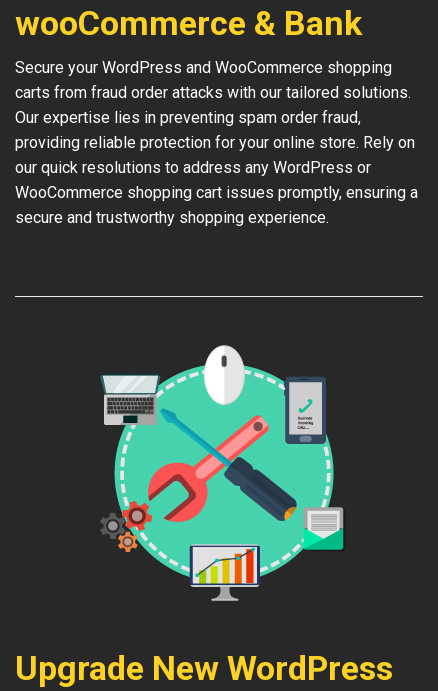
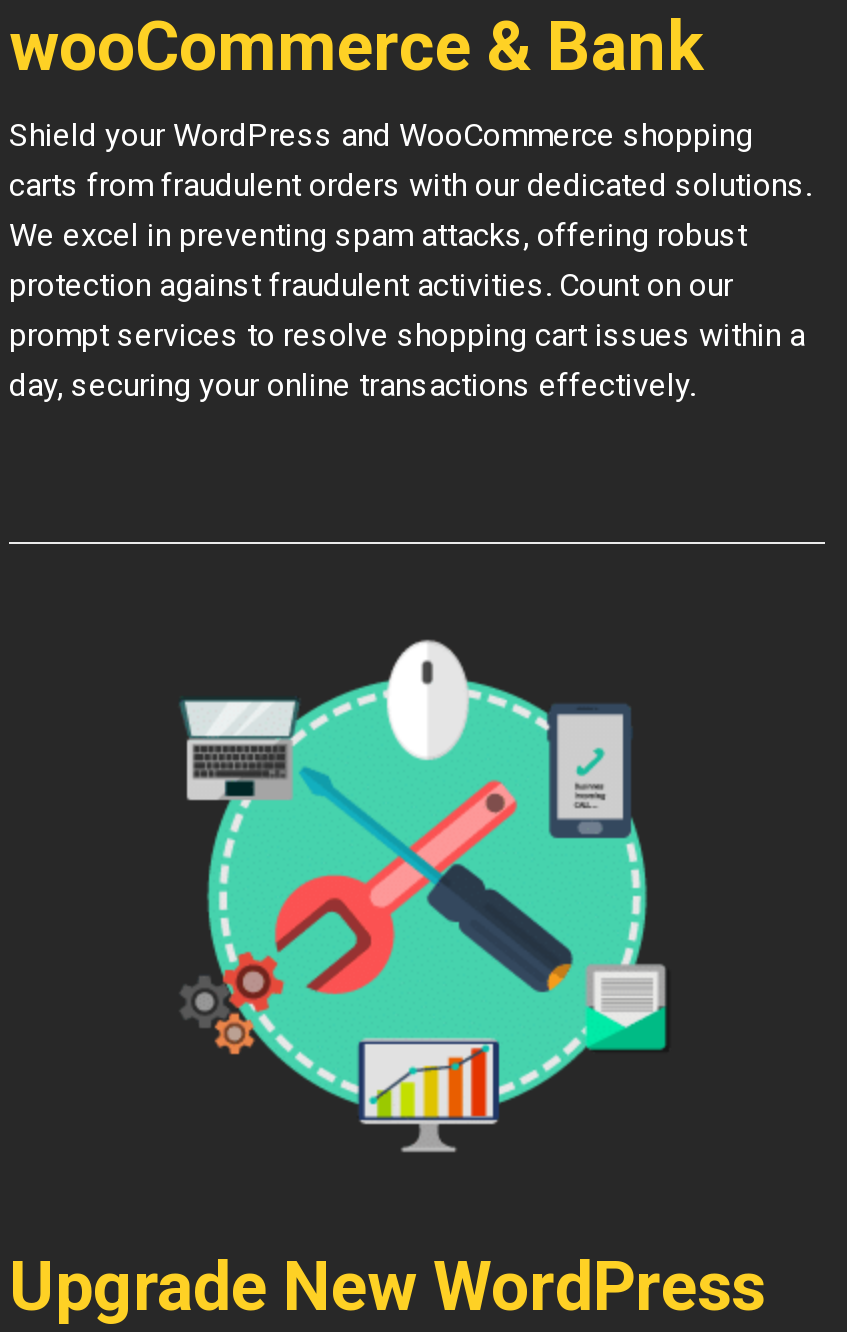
[15,58,418,227] Secure your WordPress and WooCommerce shopping | carts from fraud order attacks with our tailored solutions. | Our expertise lies in preventing spam order fraud, | providing reliable protection for your online store. Rely on | our quick resolutions to address any WordPress or | WooCommerce shopping cart issues promptly, ensuring a | secure and trustworthy shopping experience. -> [9,116,811,404] Shield your WordPress and WooCommerce shopping | carts from fraudulent orders with our dedicated solutions. | We excel in preventing spam attacks, offering robust | protection against fraudulent activities. Count on our | prompt services to resolve shopping cart issues within a | day, securing your online transactions effectively.

